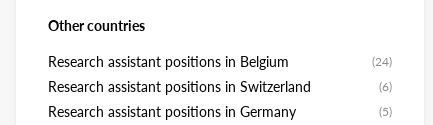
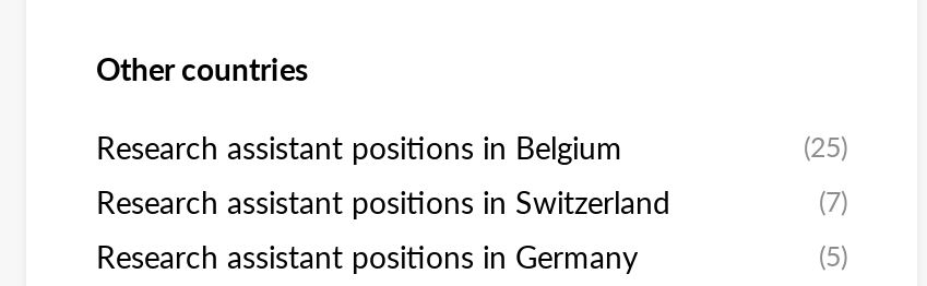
[372,52,392,70] (24) -> [804,127,847,166] (25)
[379,77,392,95] (6) -> [819,181,847,221] (7)

